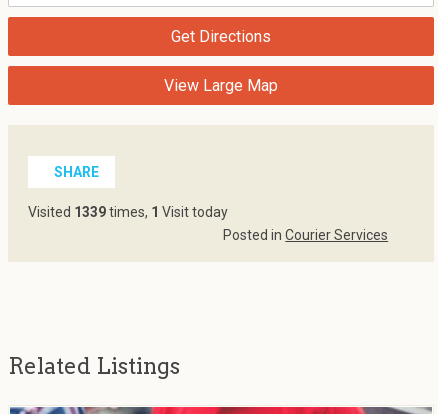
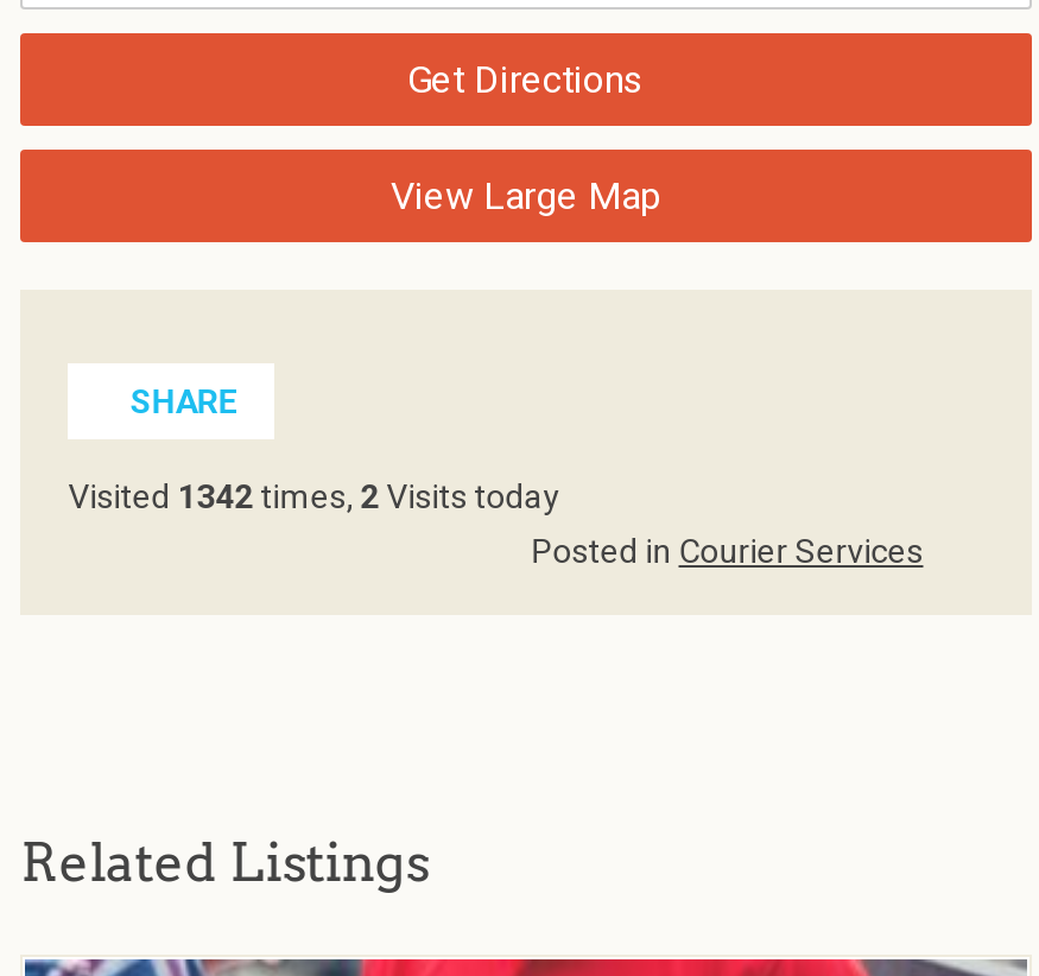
[28,204,228,220] Visited 1339 times, 1 Visit today -> [68,477,560,515] Visited 1342 times, 2 Visits today

